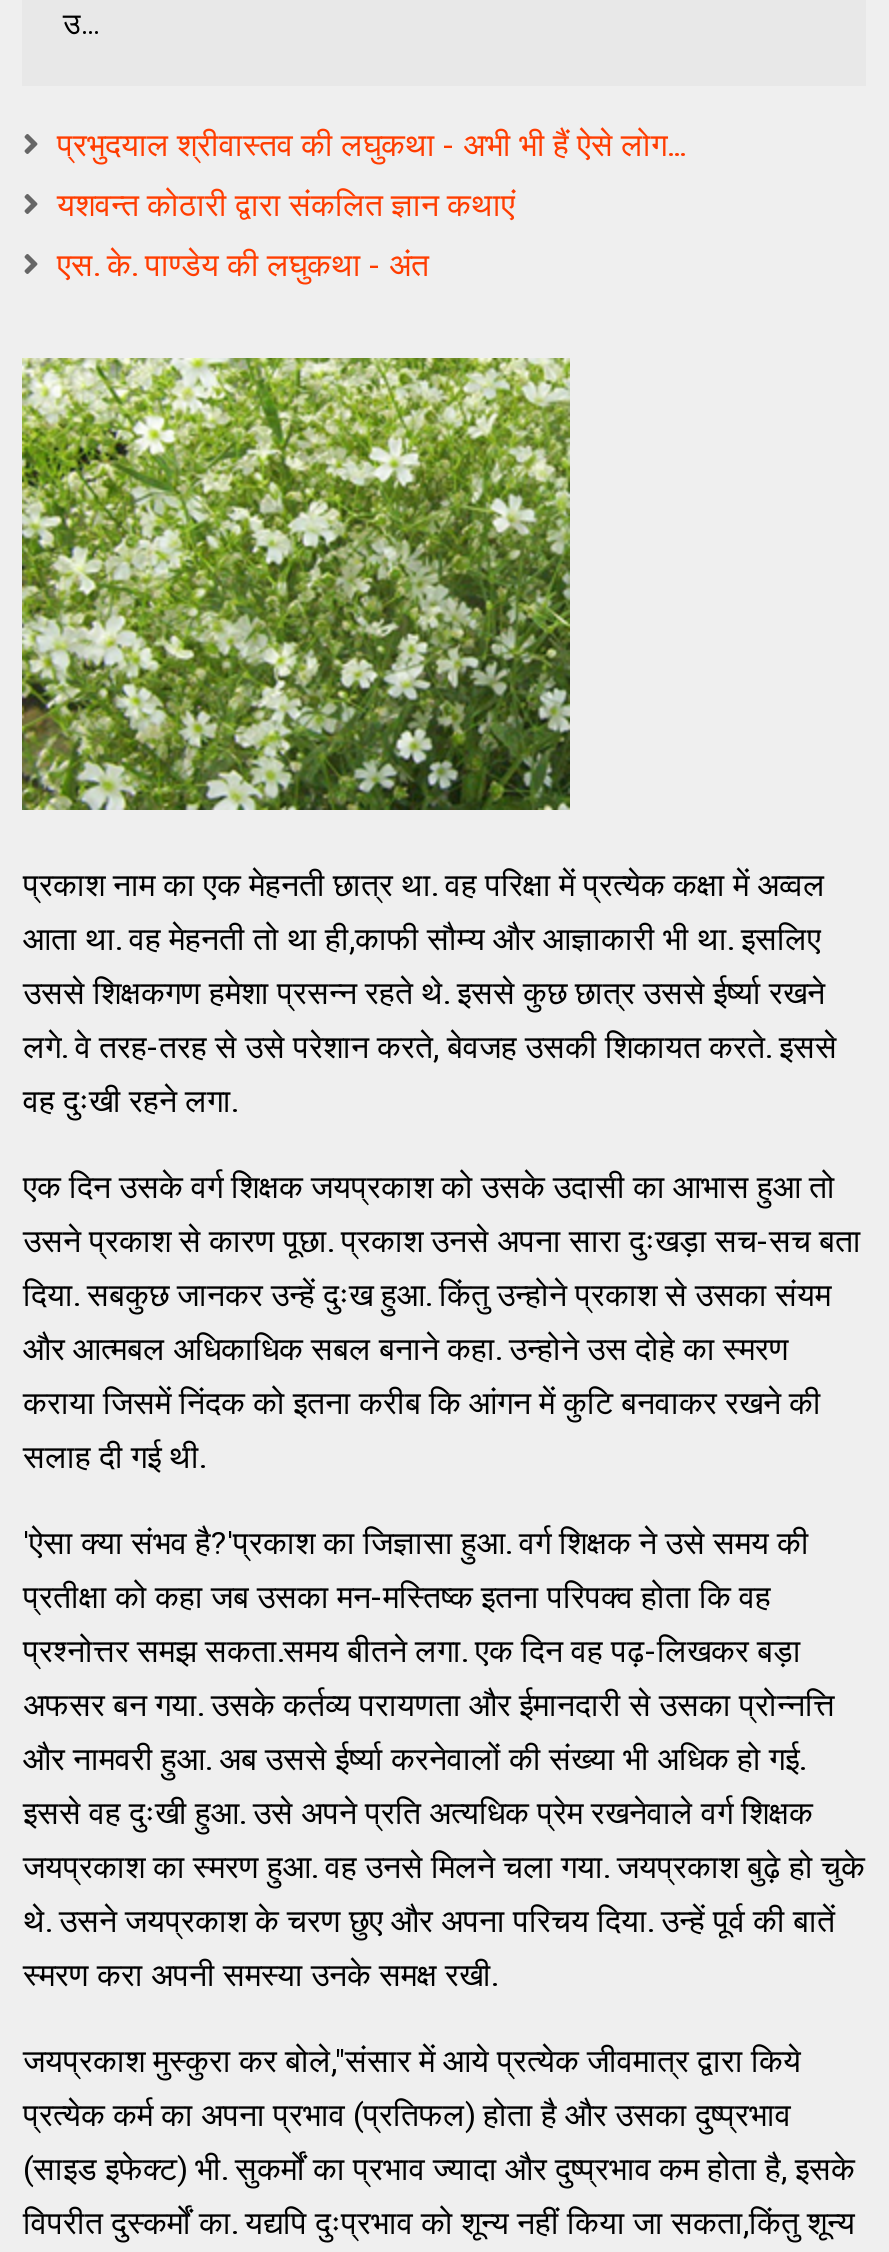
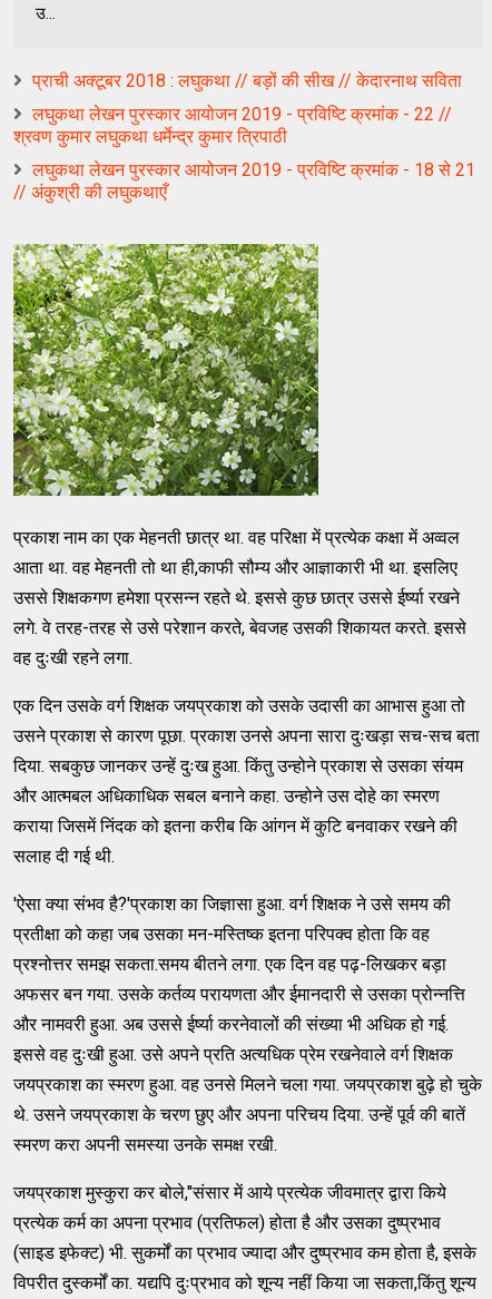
[57,126,685,164] प्रभुदयाल श्रीवास्तव की लघुकथा - अभी भी हैं ऐसे लोग... -> [33,70,462,91] प्राची अक्टूबर 2018 : लघुकथा // बड़ों की सीख // केदारनाथ सविता
[57,186,515,224] यशवन्त कोठारी द्वारा संकलित ज्ञान कथाएं -> [14,103,452,147] लघुकथा लेखन पुरस्कार आयोजन 2019 - प्रविष्टि क्रमांक - 22 // | श्रवण कुमार लघुकथा धर्मेन्द्र कुमार त्रिपाठी
[57,246,429,284] एस. के. पाण्डेय की लघुकथा - अंत -> [14,159,476,203] लघुकथा लेखन पुरस्कार आयोजन 2019 - प्रविष्टि क्रमांक - 18 से 21 | // अंकुश्री की लघुकथाएँ

